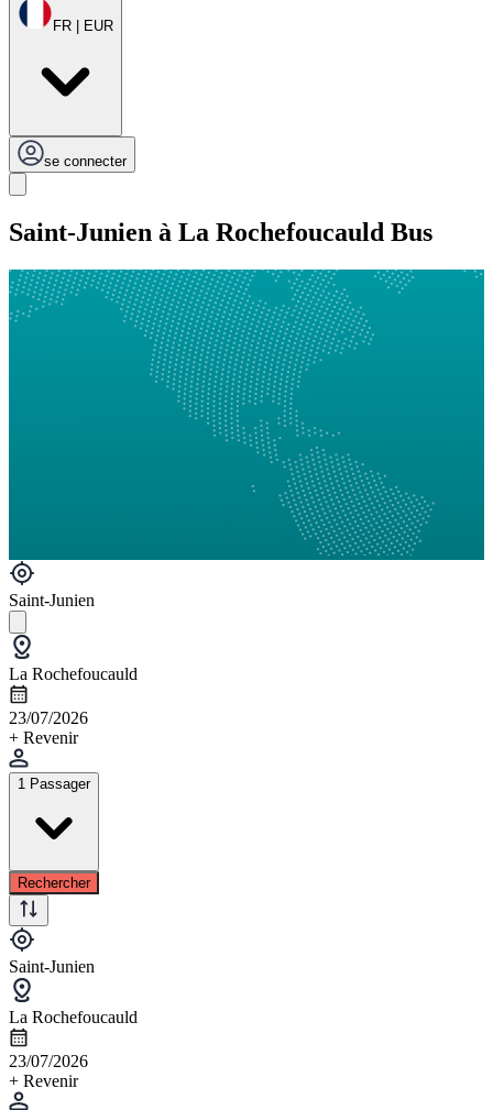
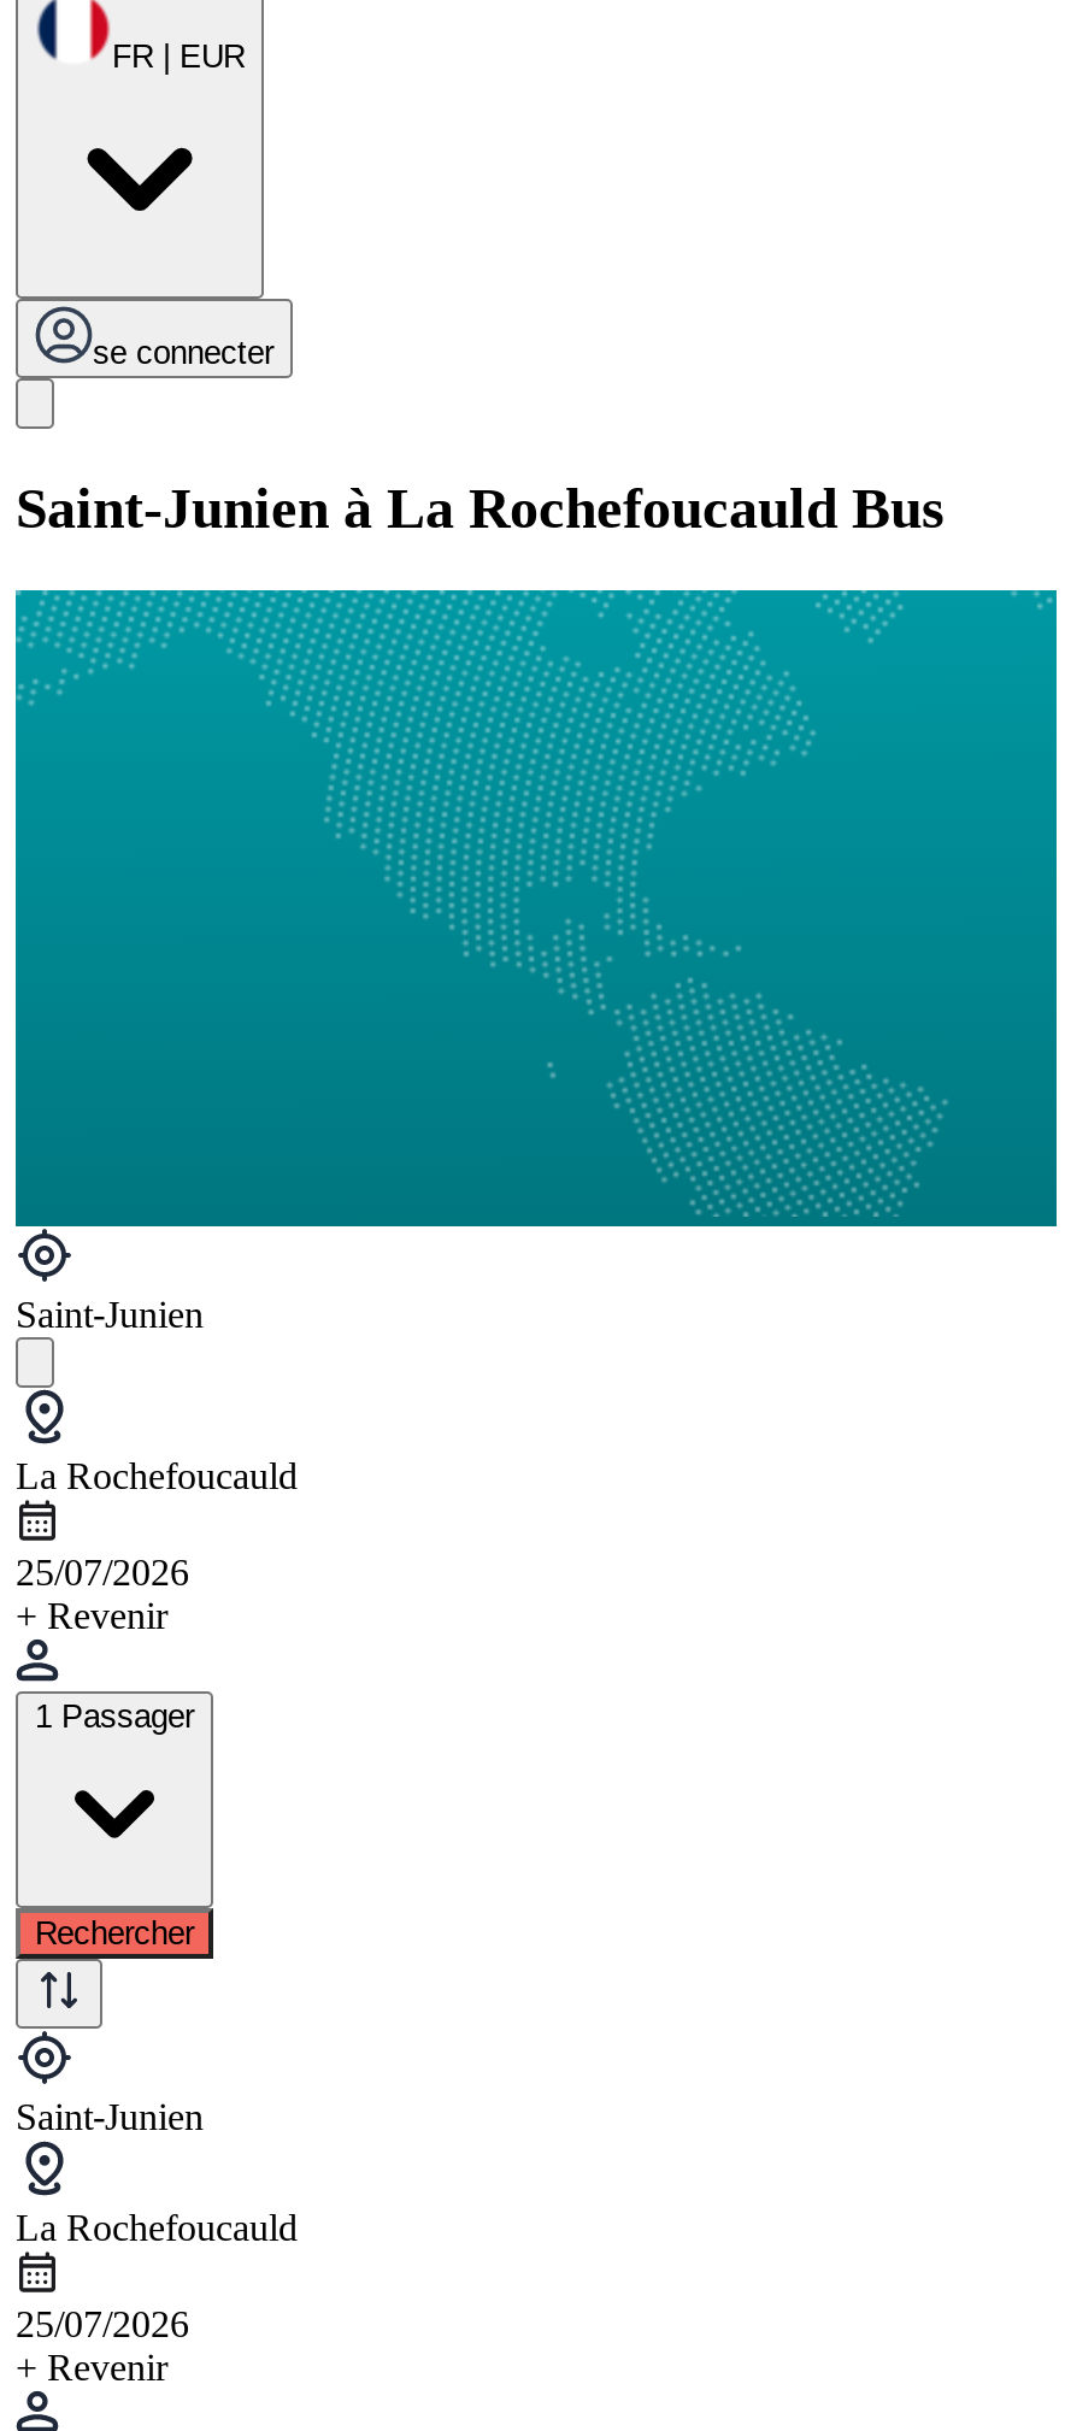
[9,708,88,727] 23/07/2026 -> [16,1551,189,1592] 25/07/2026
[9,1051,88,1070] 23/07/2026 -> [16,2303,189,2344] 25/07/2026

